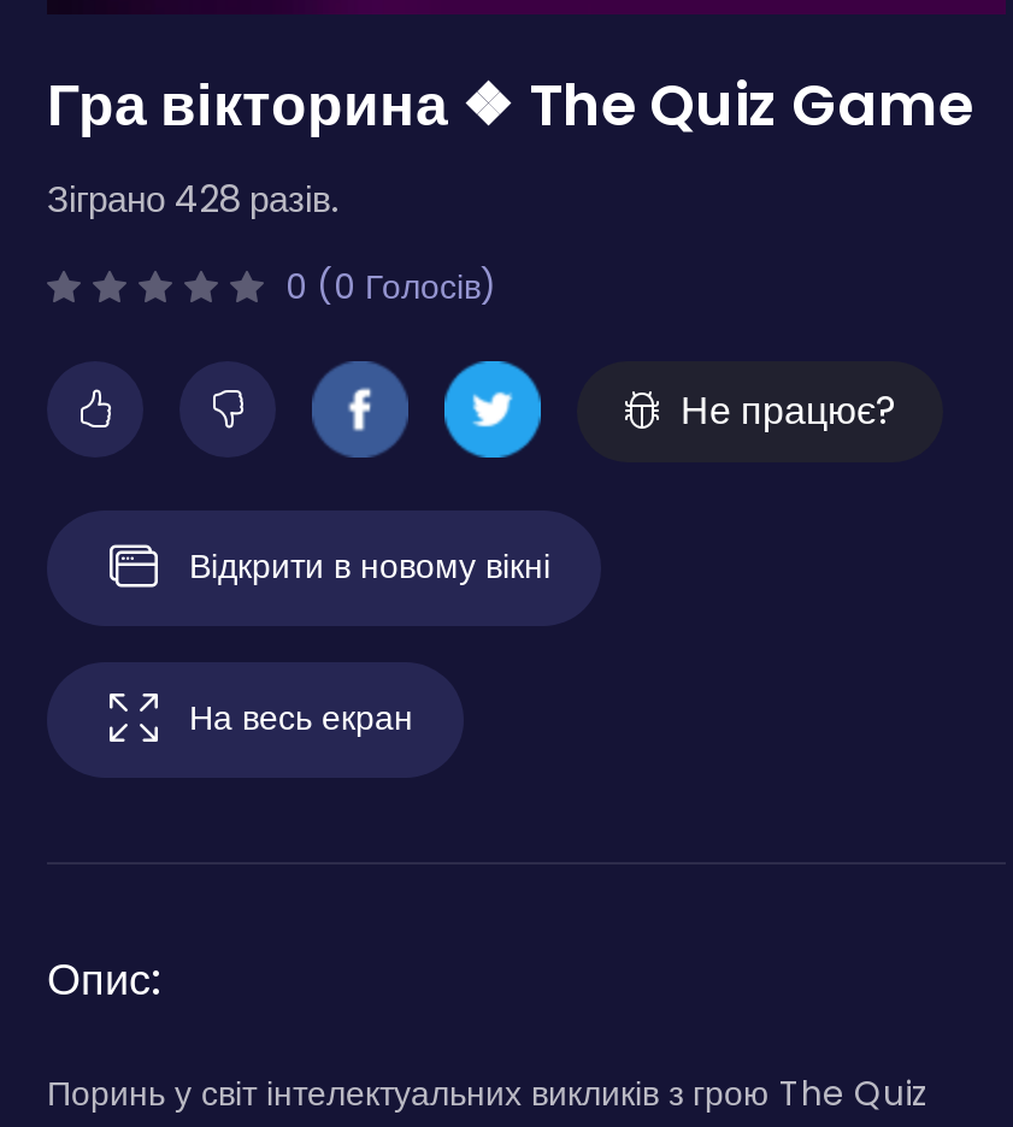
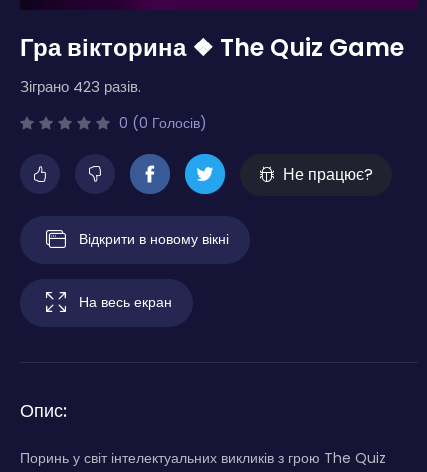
[47,173,338,223] Зіграно 428 разів. -> [20,76,141,97] Зіграно 423 разів.

